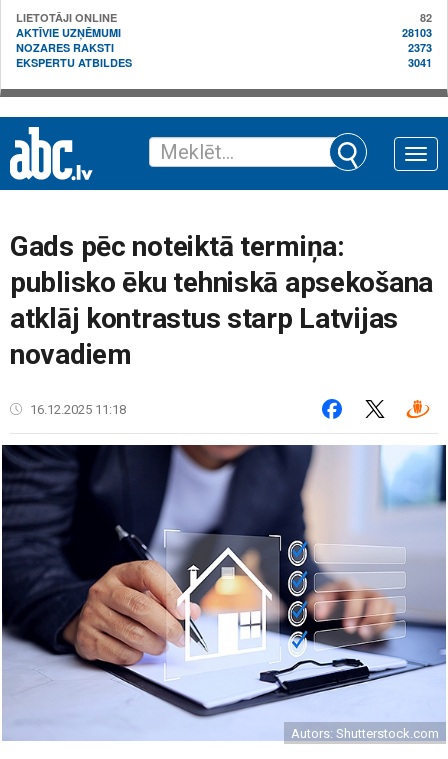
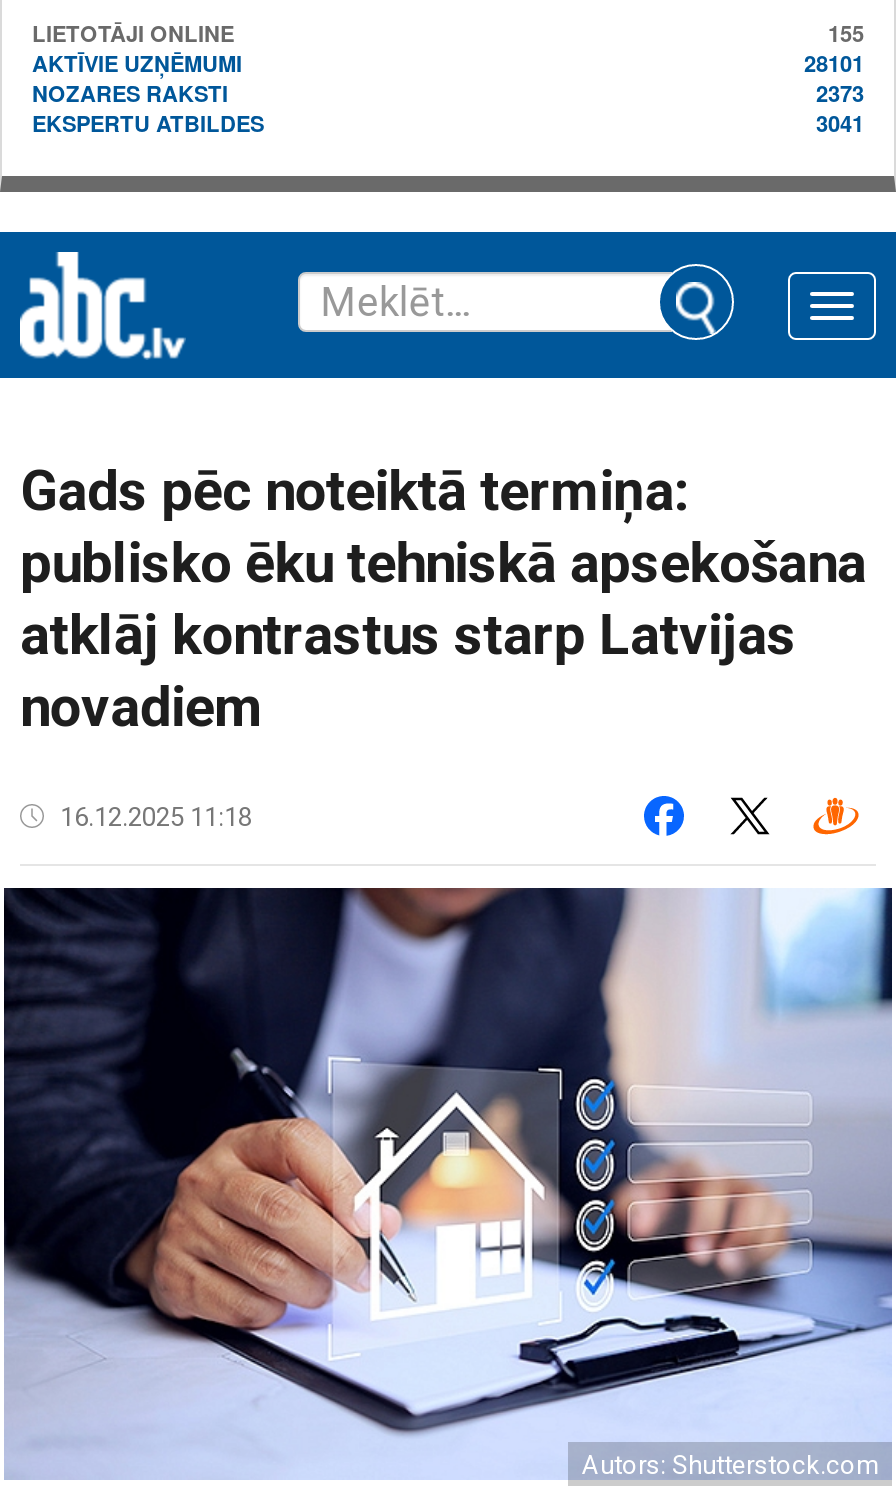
[420,10,432,25] 82 -> [828,18,864,48] 155
[402,25,432,40] 28103 -> [804,48,864,78] 28101

